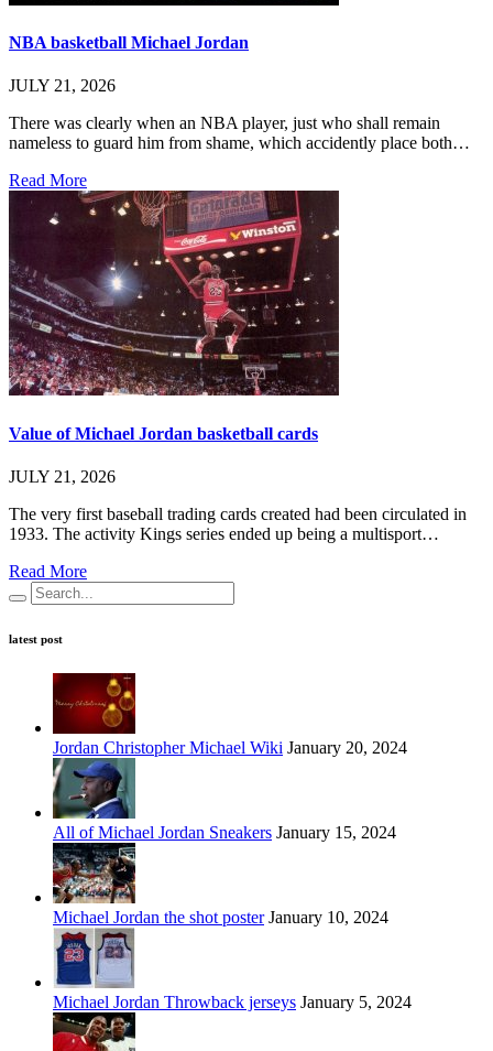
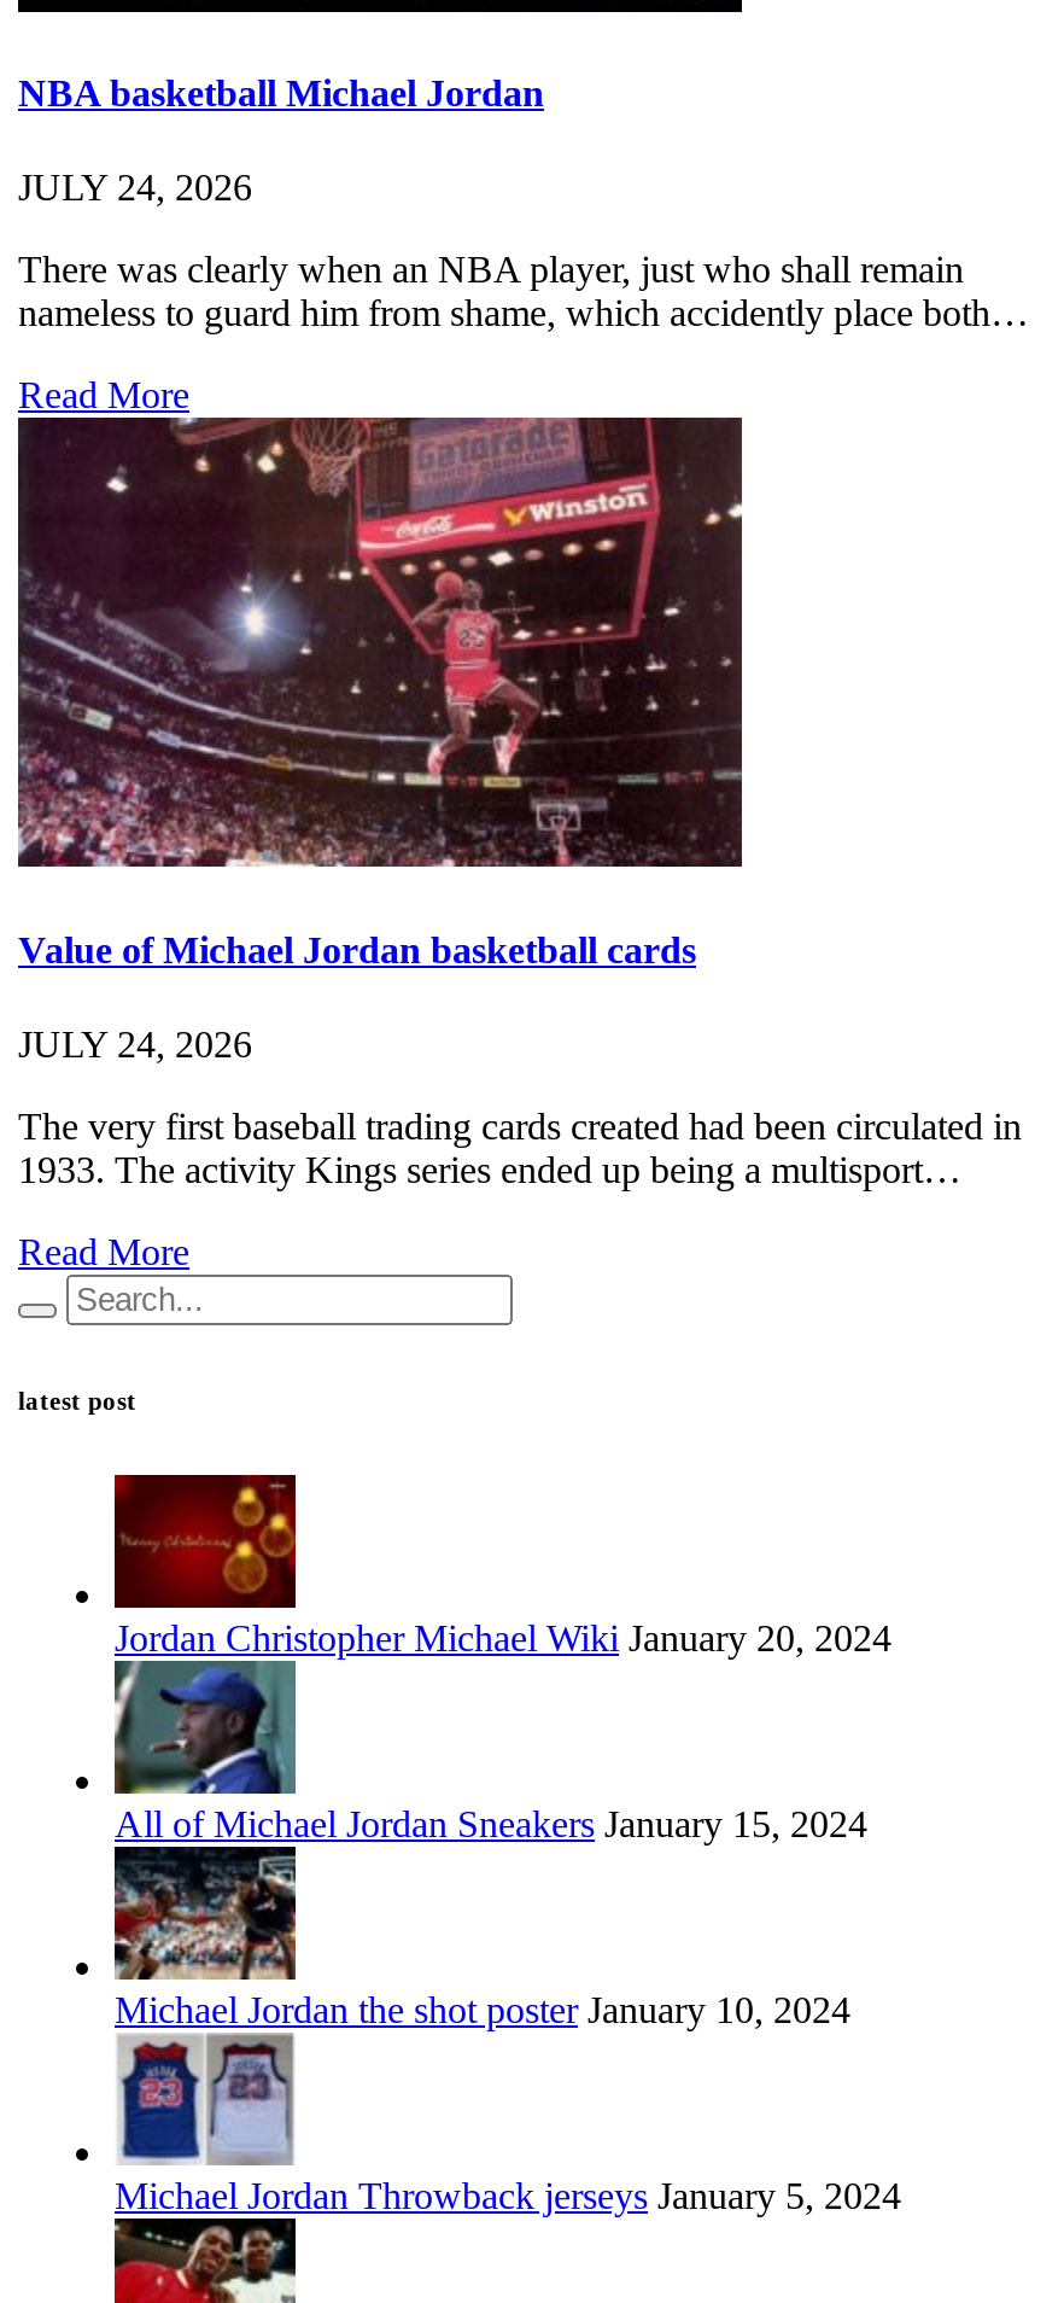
[9,76,116,95] JULY 21, 2026 -> [18,168,252,209] JULY 24, 2026
[9,467,116,486] JULY 21, 2026 -> [18,1023,252,1064] JULY 24, 2026

